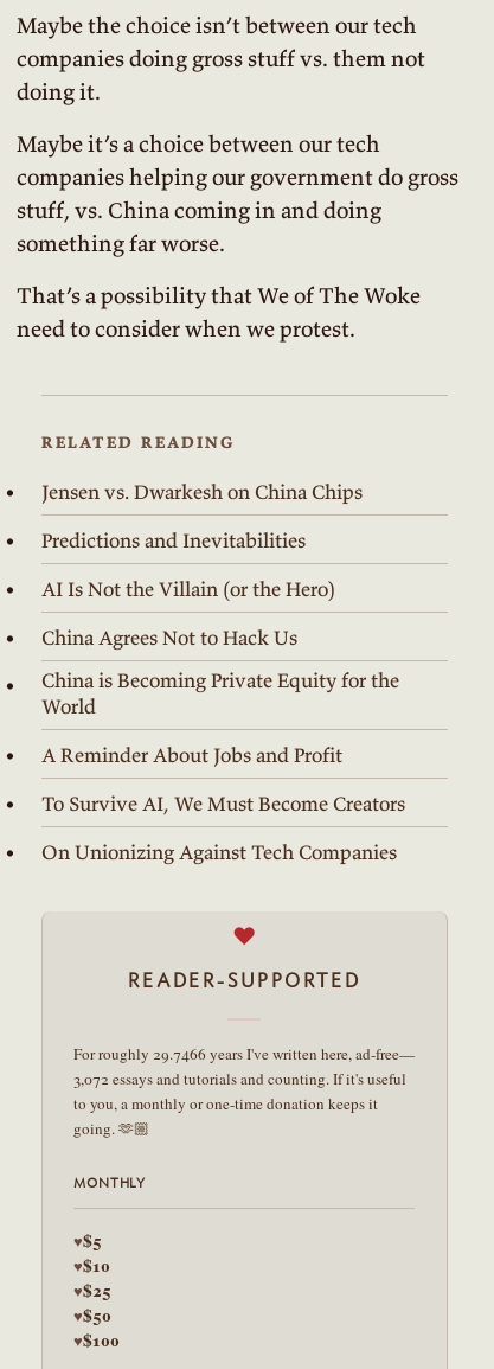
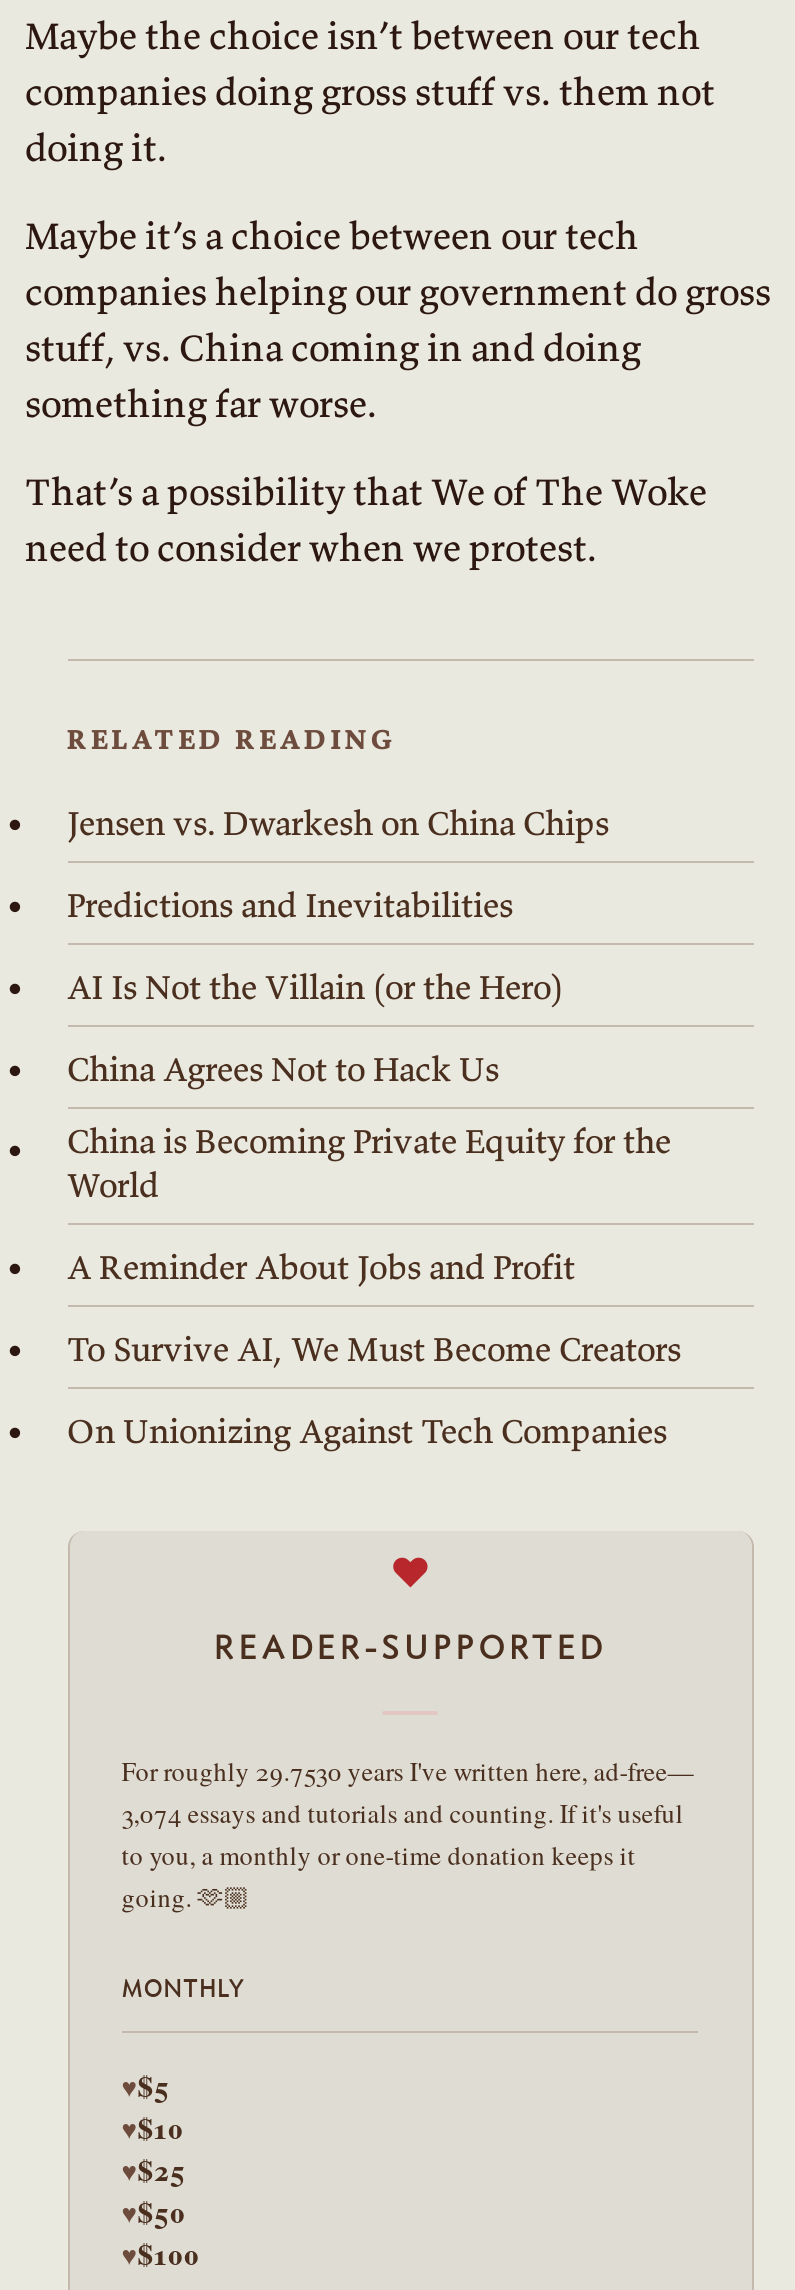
[73,1043,414,1065] For roughly 29.7466 years I've written here, ad-free— -> [122,1753,694,1789] For roughly 29.7530 years I've written here, ad-free—
[73,1068,406,1089] 3,072 essays and tutorials and counting. If it's useful -> [122,1795,684,1831] 3,074 essays and tutorials and counting. If it's useful

